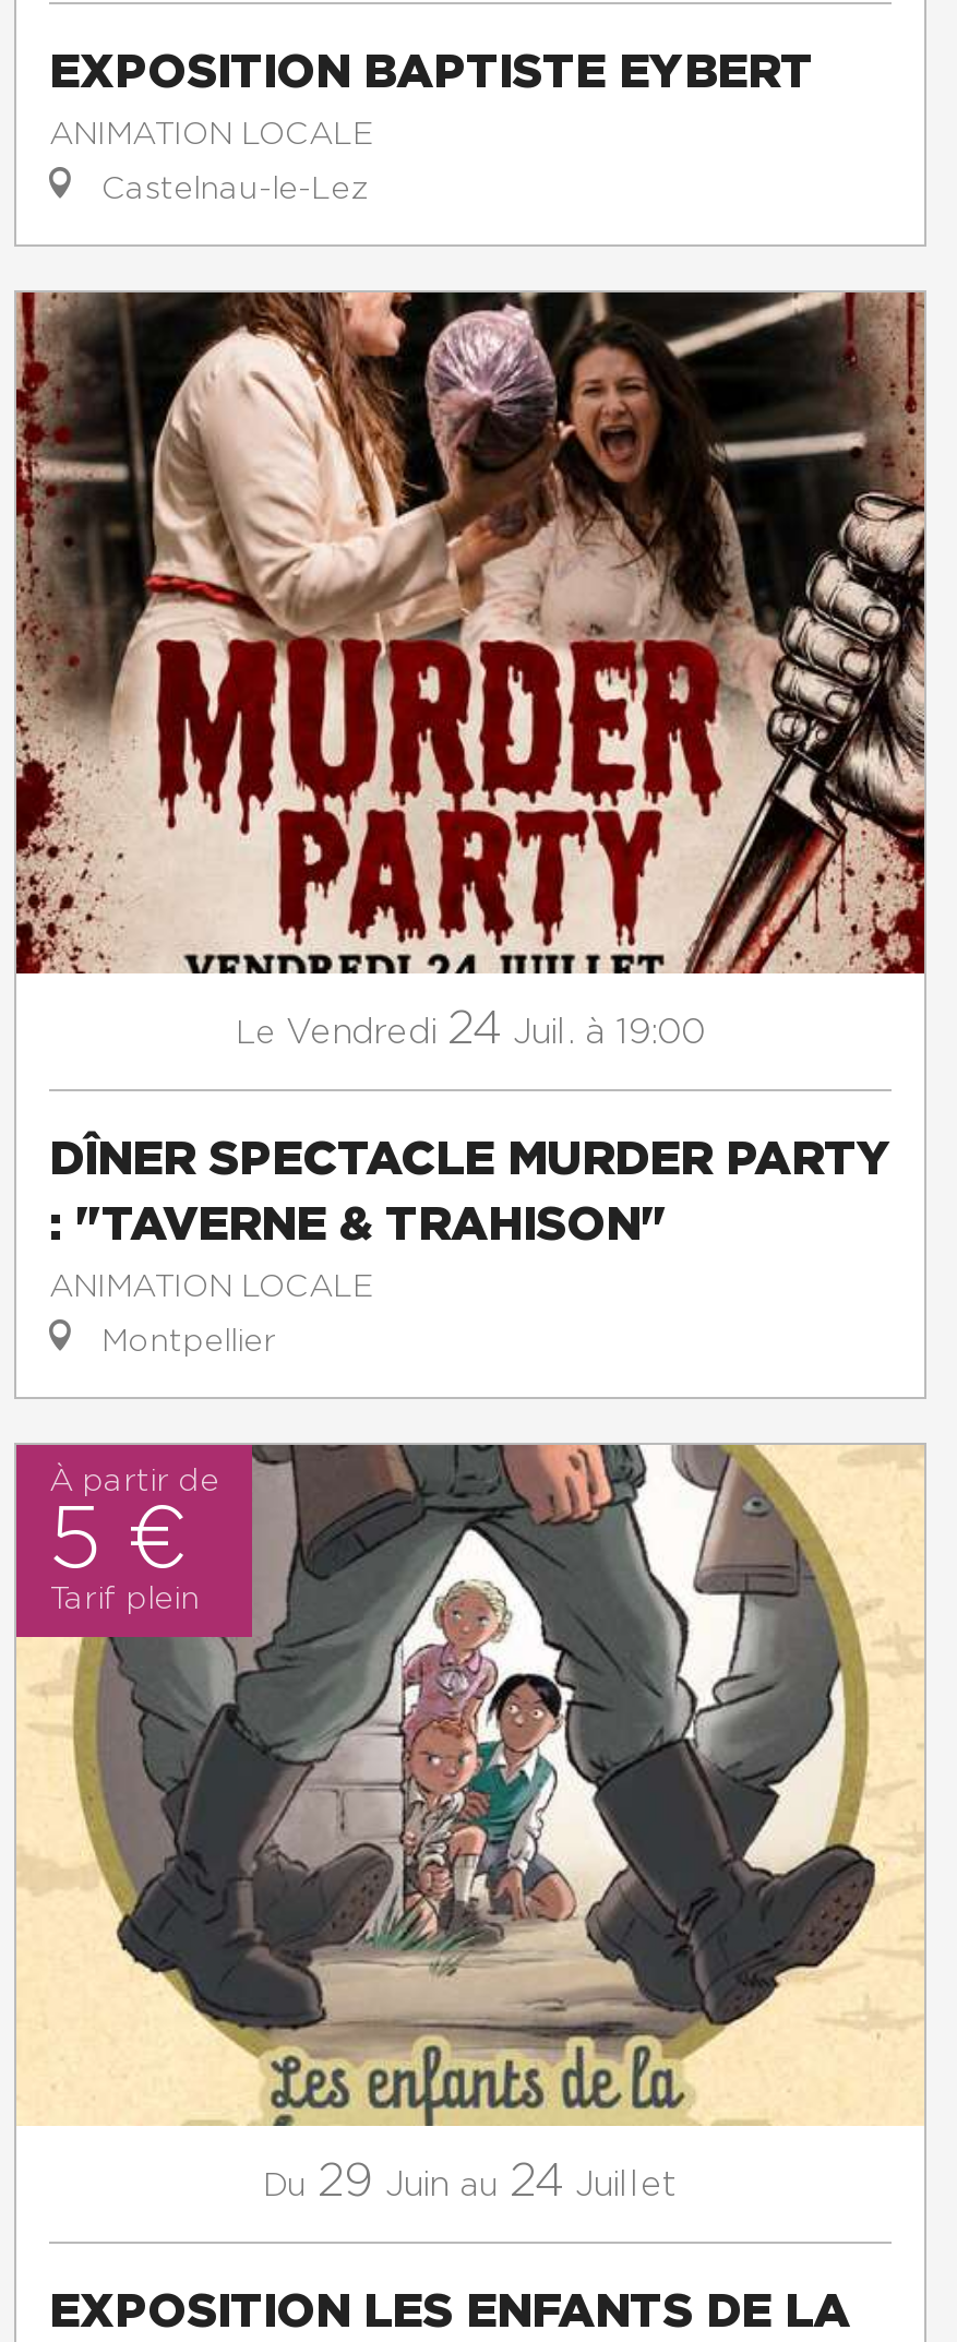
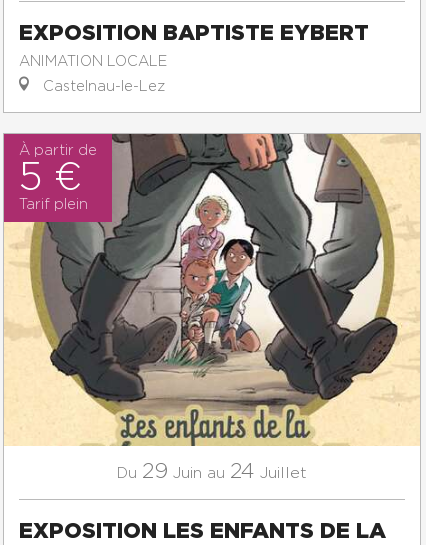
[14,290,926,1358] [image] | Le Vendredi 24 Juil. à 19:00 | DÎNER SPECTACLE MURDER PARTY | : "TAVERNE & TRAHISON" | ANIMATION LOCALE | Montpellier -> none

